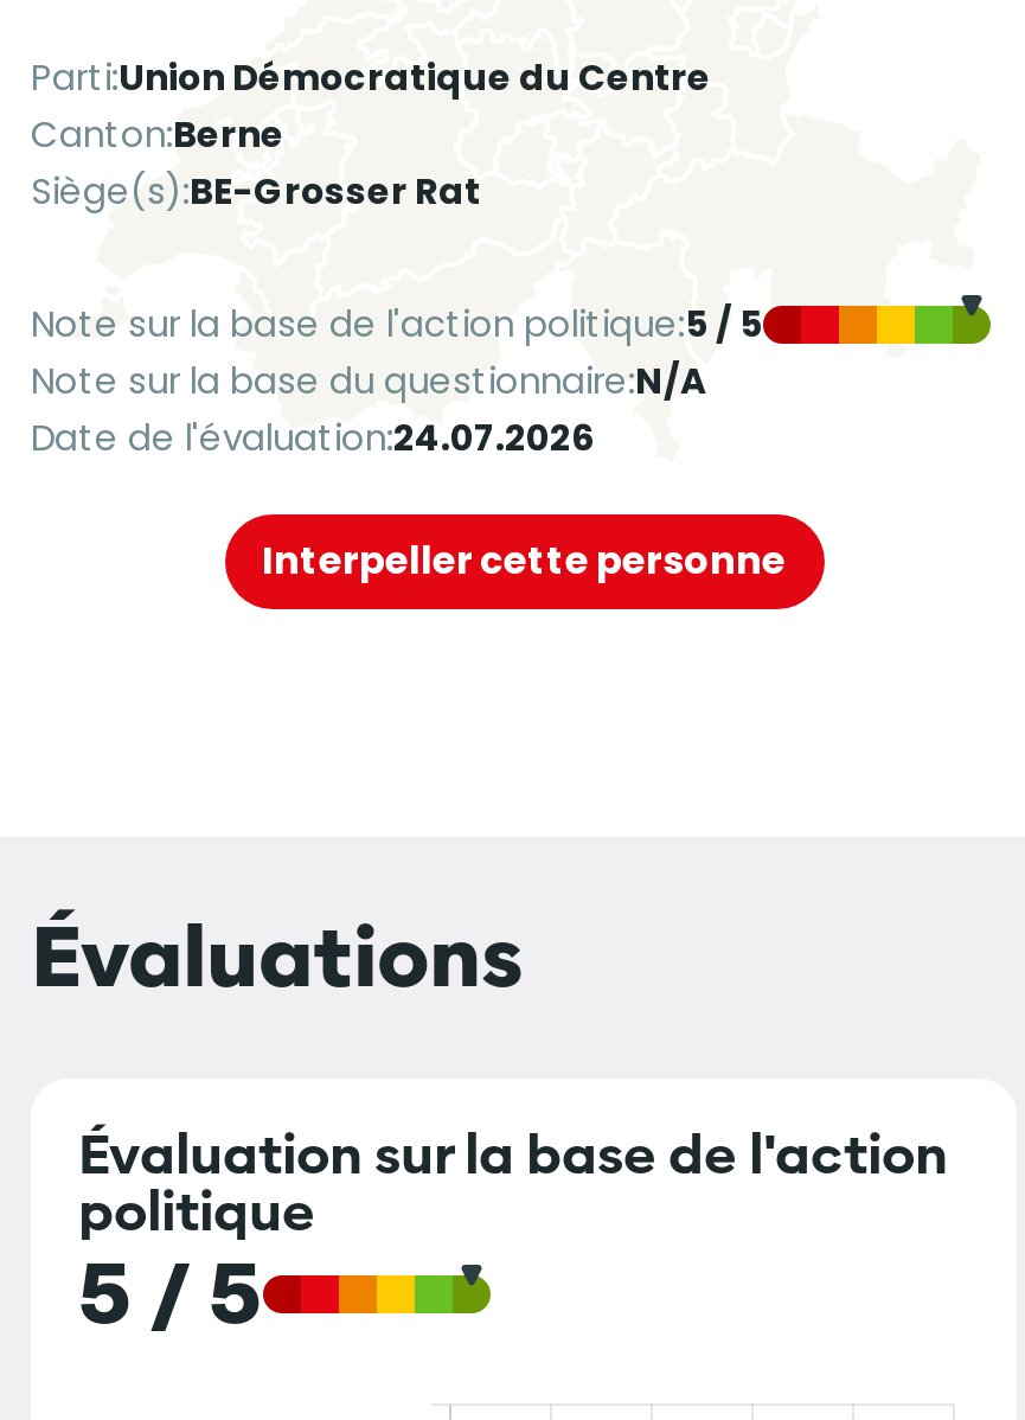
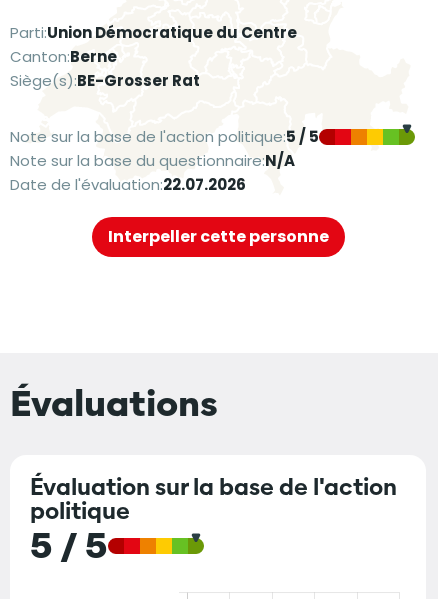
[31,412,595,462] Date de l'évaluation:24.07.2026 -> [10,174,246,195] Date de l'évaluation:22.07.2026

